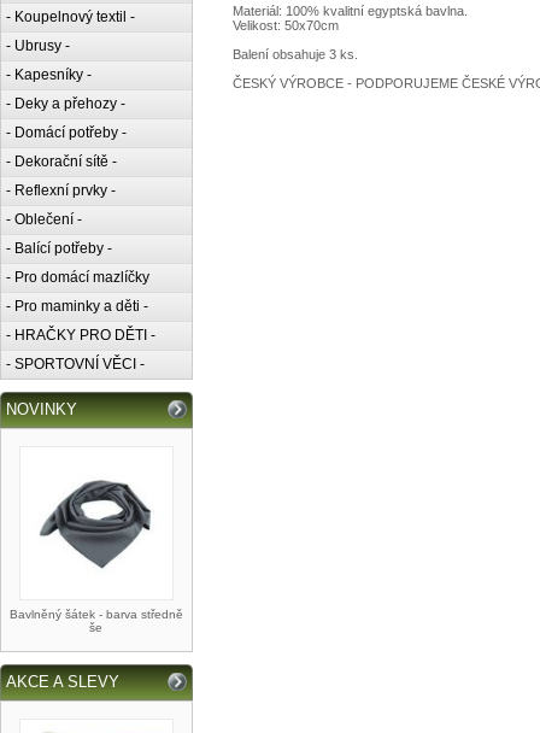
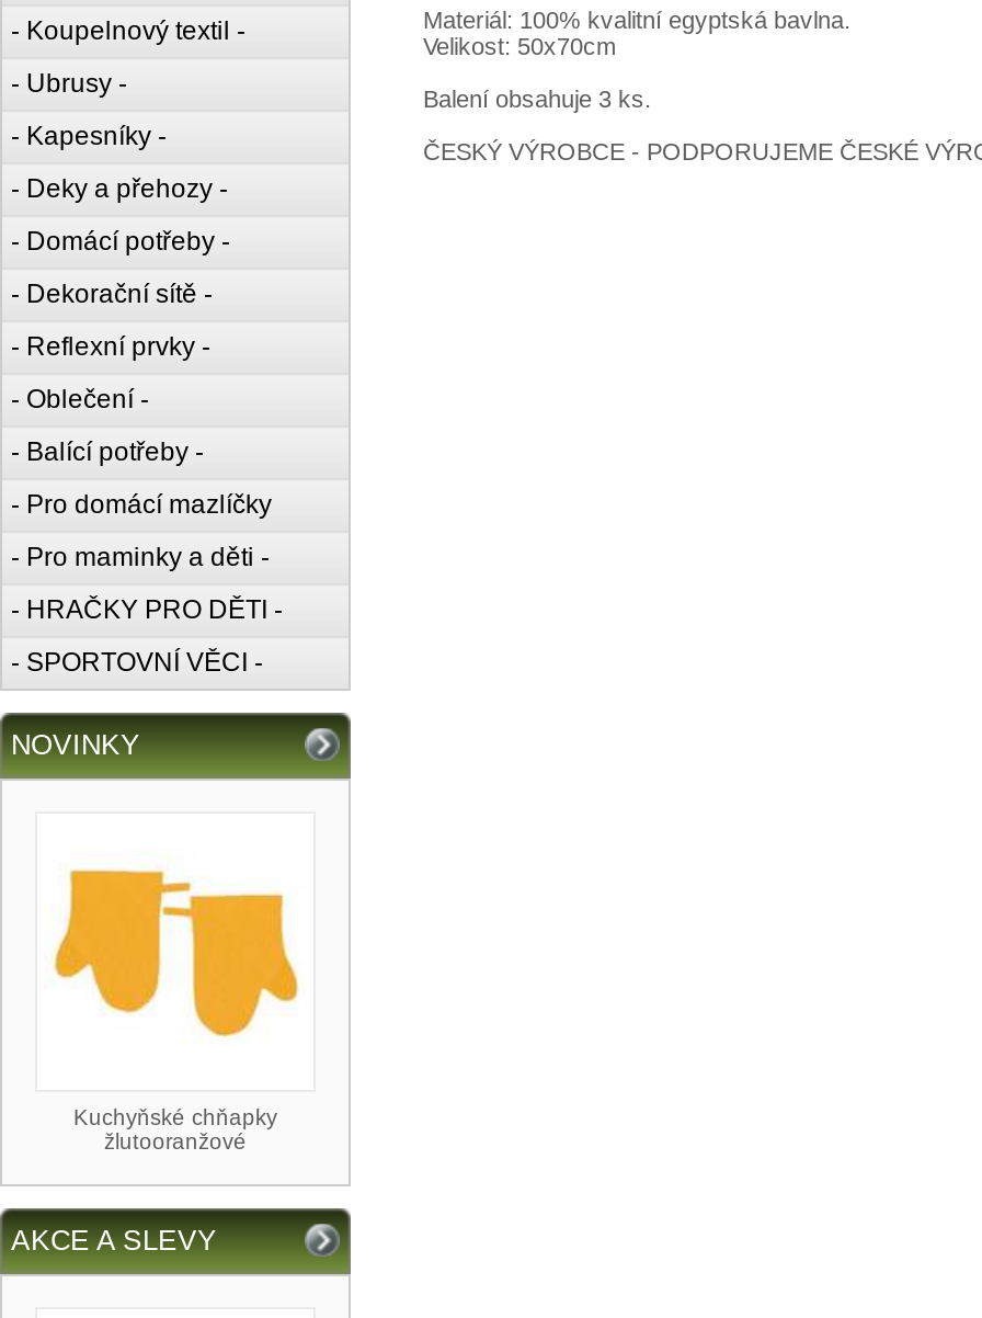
[10,479,183,634] [image] | Bavlněný šátek - barva středně | še -> [53,868,300,1154] [image] | Kuchyňské chňapky | žlutooranžové

